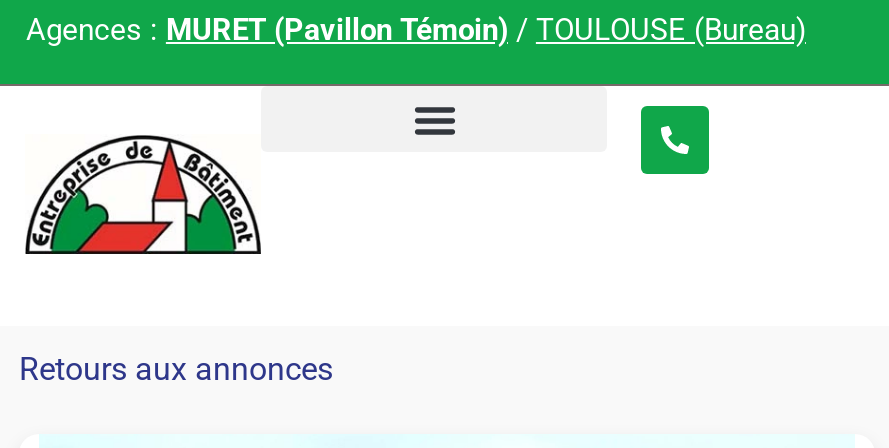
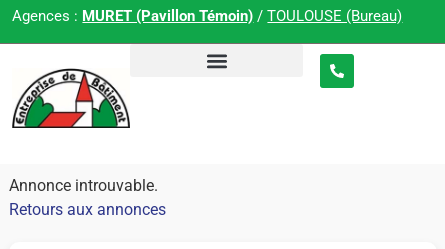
none -> [9,176,158,195] Annonce introuvable.

